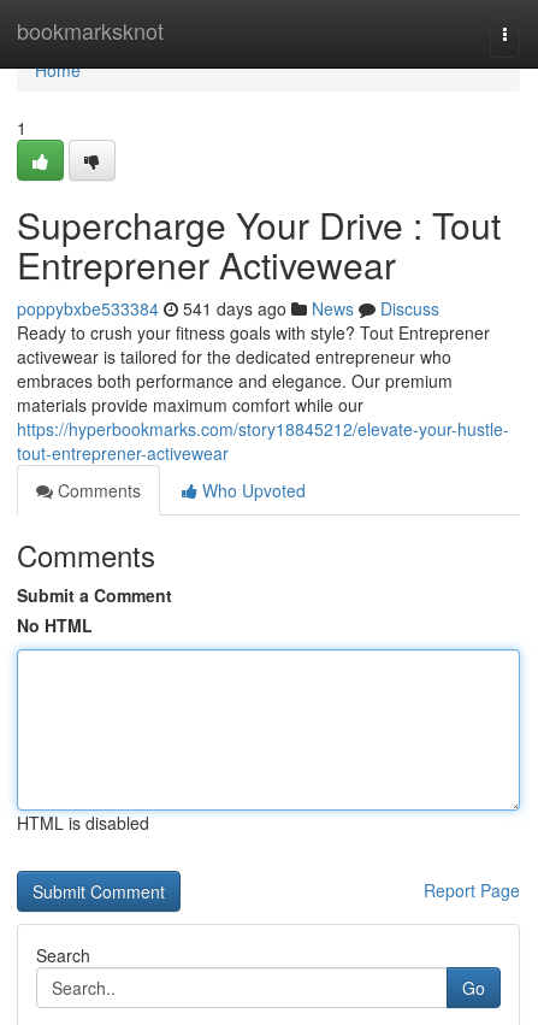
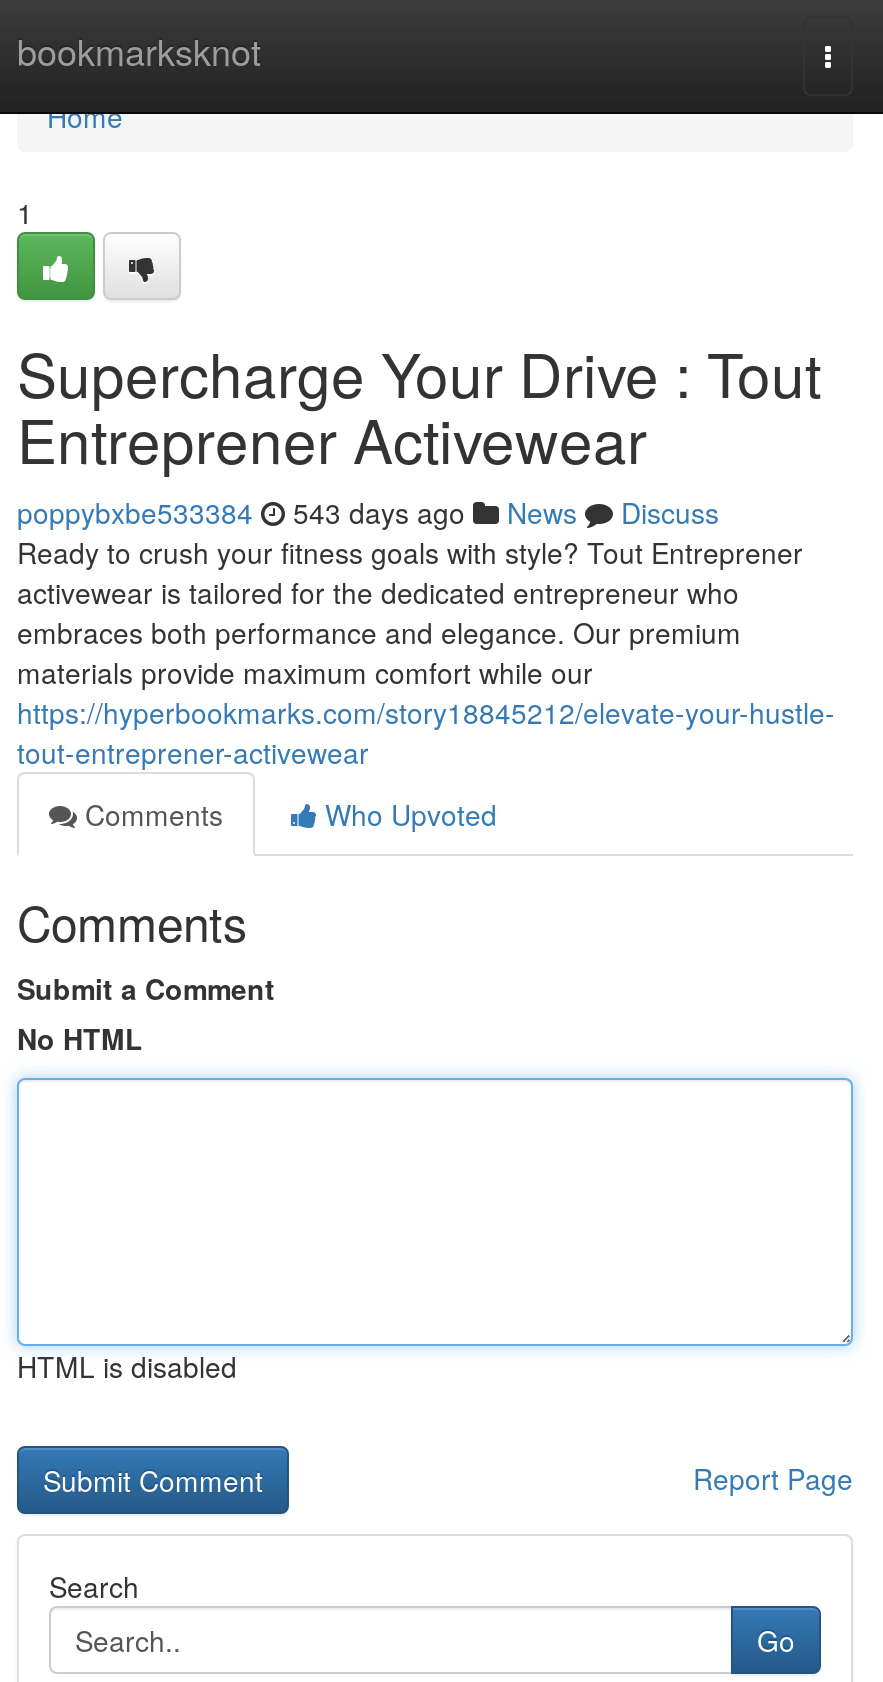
[17,296,439,320] poppybxbe533384 541 days ago News Discuss -> [17,492,719,532] poppybxbe533384 543 days ago News Discuss

